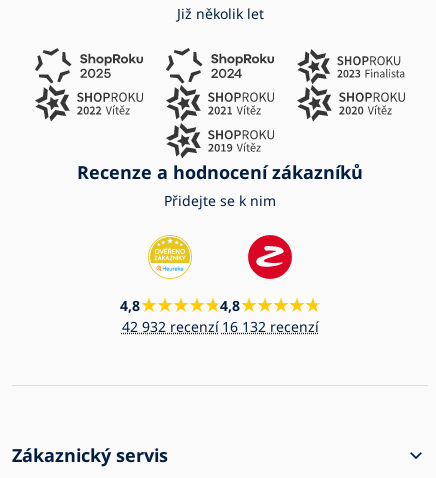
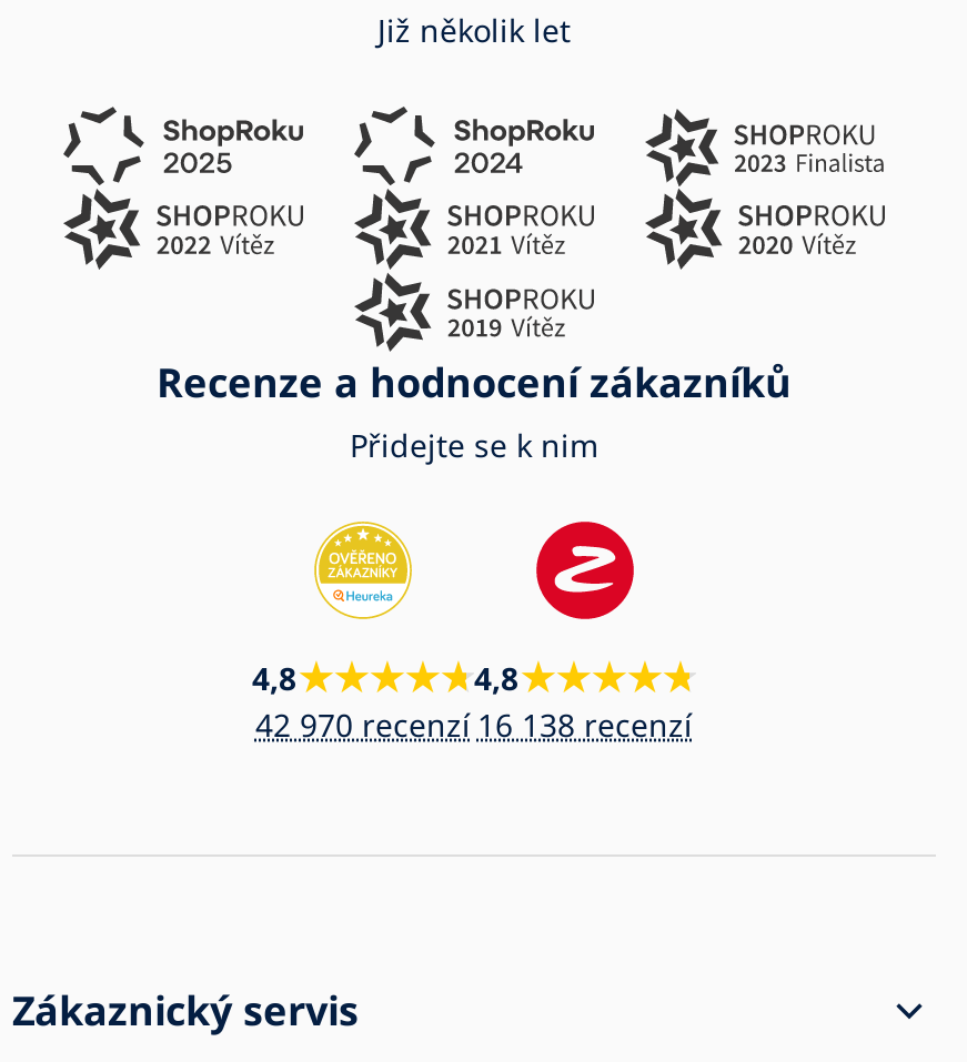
[121,317,218,336] 42 932 recenzí -> [255,704,471,746] 42 970 recenzí
[221,317,318,336] 16 132 recenzí -> [477,704,693,746] 16 138 recenzí

